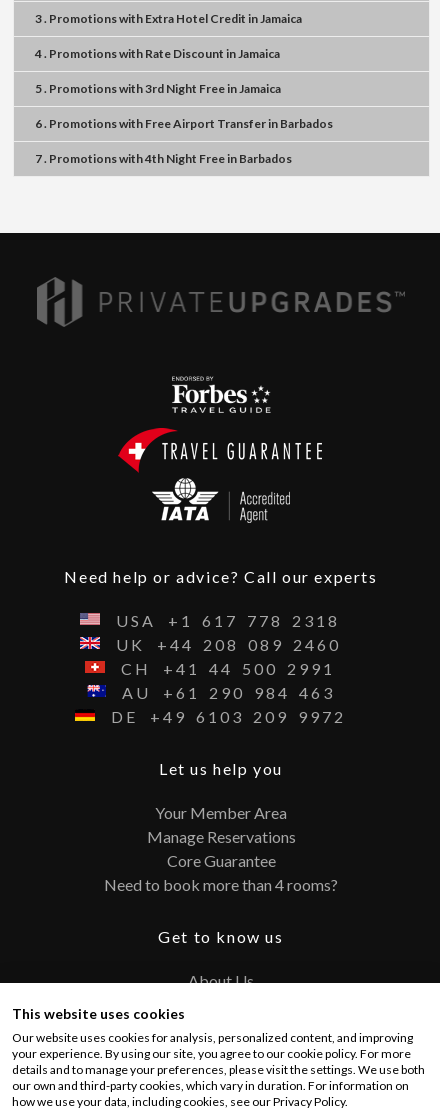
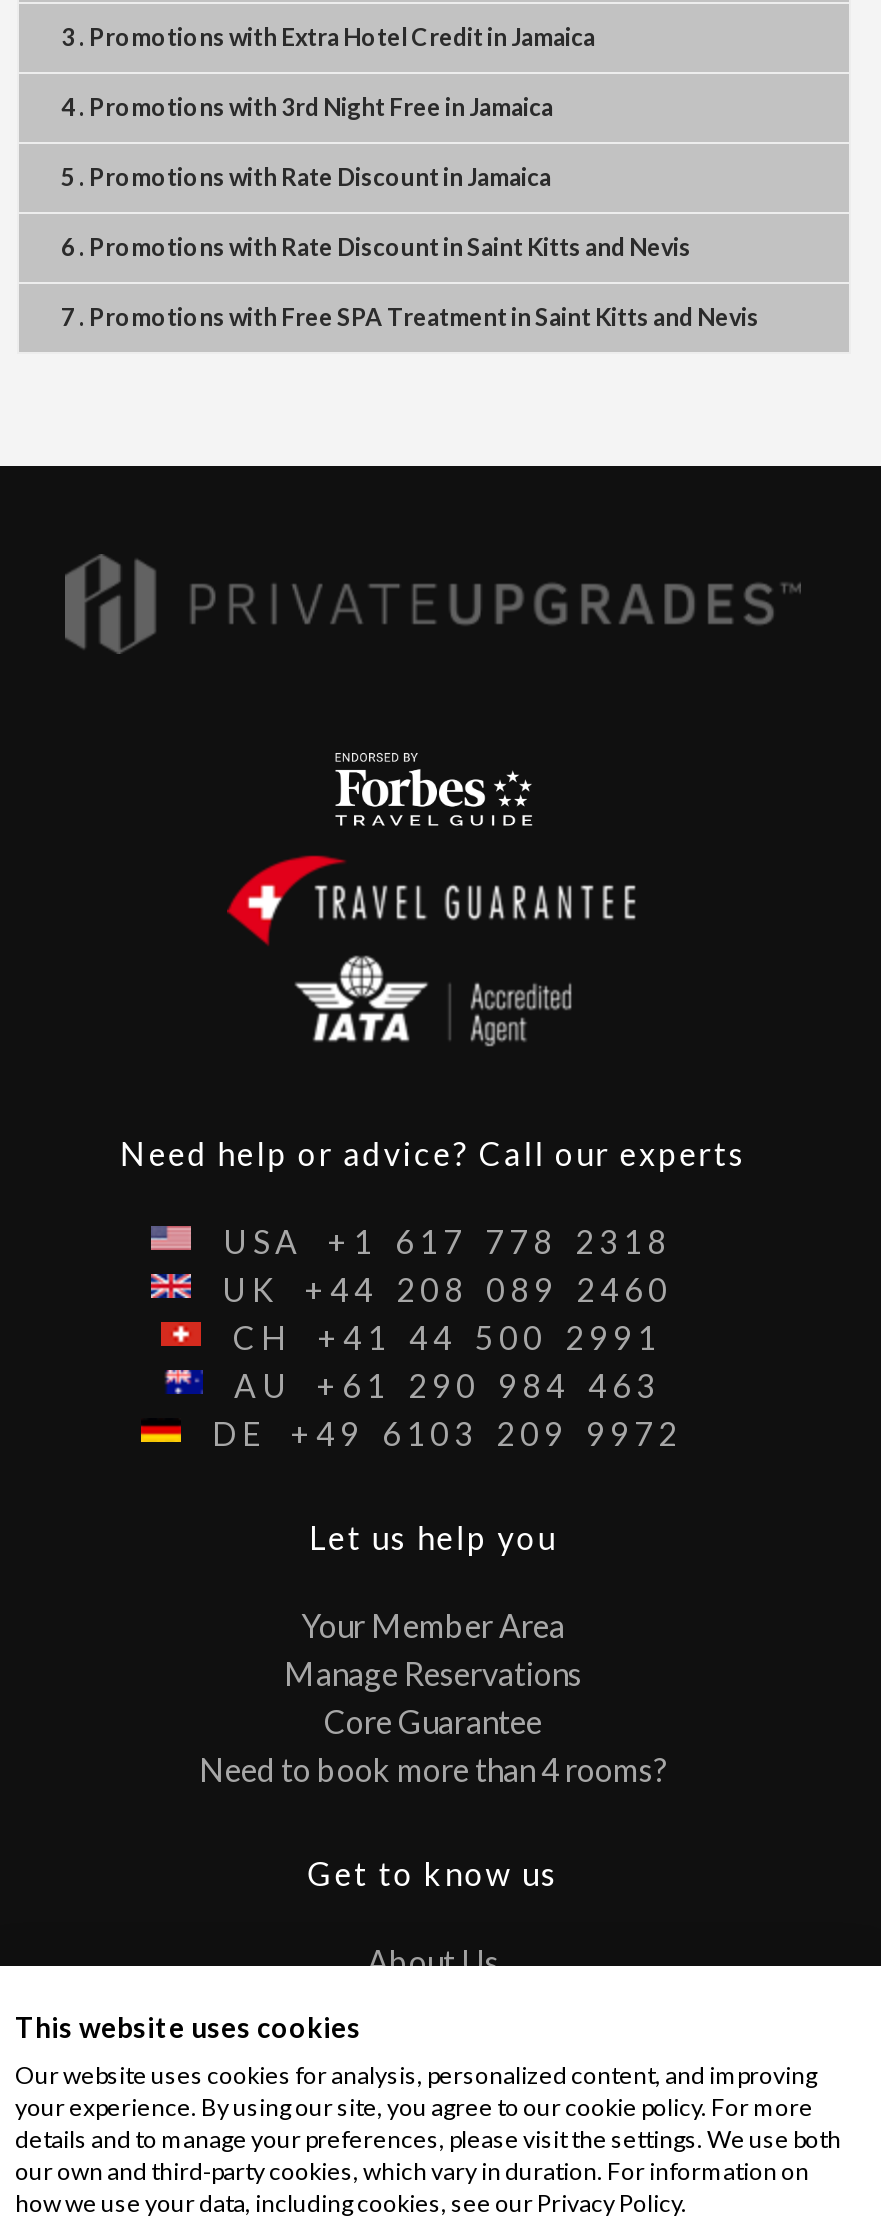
[35,46,280,61] 4 . Promotions with Rate Discount in Jamaica -> [61,93,553,123] 4 . Promotions with 3rd Night Free in Jamaica
[35,81,281,96] 5 . Promotions with 3rd Night Free in Jamaica -> [61,163,551,193] 5 . Promotions with Rate Discount in Jamaica
[35,116,333,131] 6 . Promotions with Free Airport Transfer inBarbados -> [61,233,691,263] 6 . Promotions with Rate Discount inSaint Kitts and Nevis
[35,151,292,166] 7 . Promotions with 4th Night Free inBarbados -> [61,303,759,333] 7 . Promotions with Free SPA Treatment inSaint Kitts and Nevis

